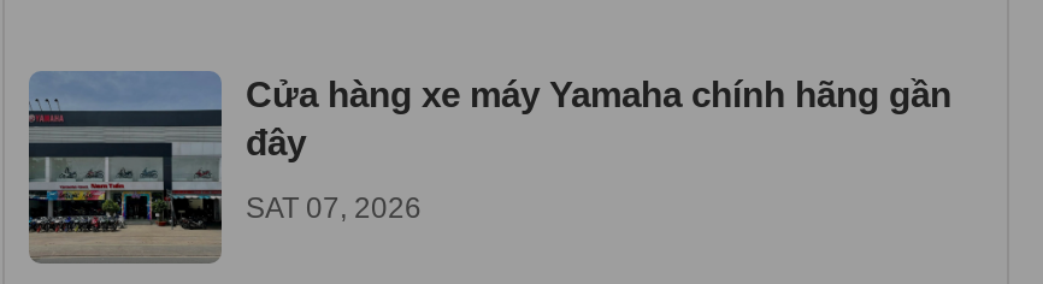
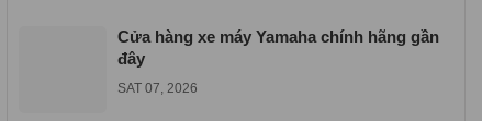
[26,71,224,264] [image] -> none

